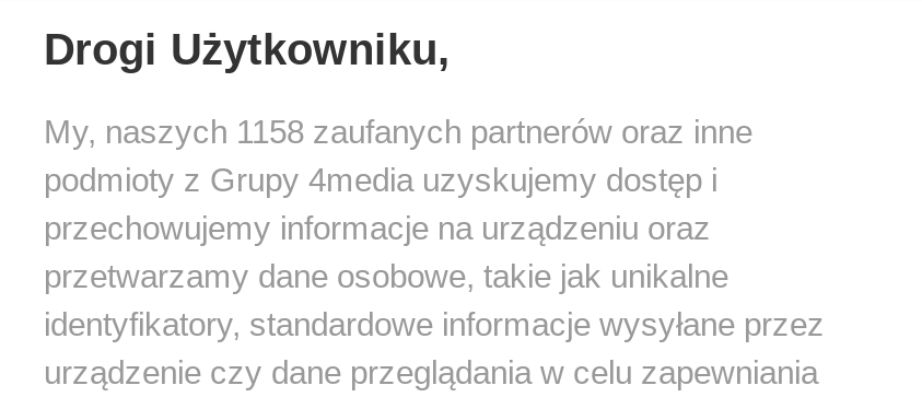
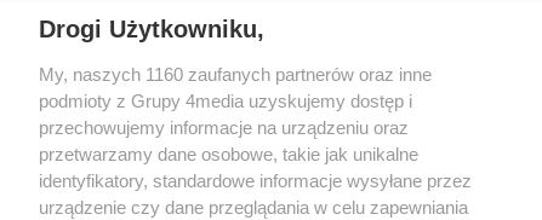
[44,113,752,150] My, naszych 1158 zaufanych partnerów oraz inne -> [39,63,432,83] My, naszych 1160 zaufanych partnerów oraz inne

